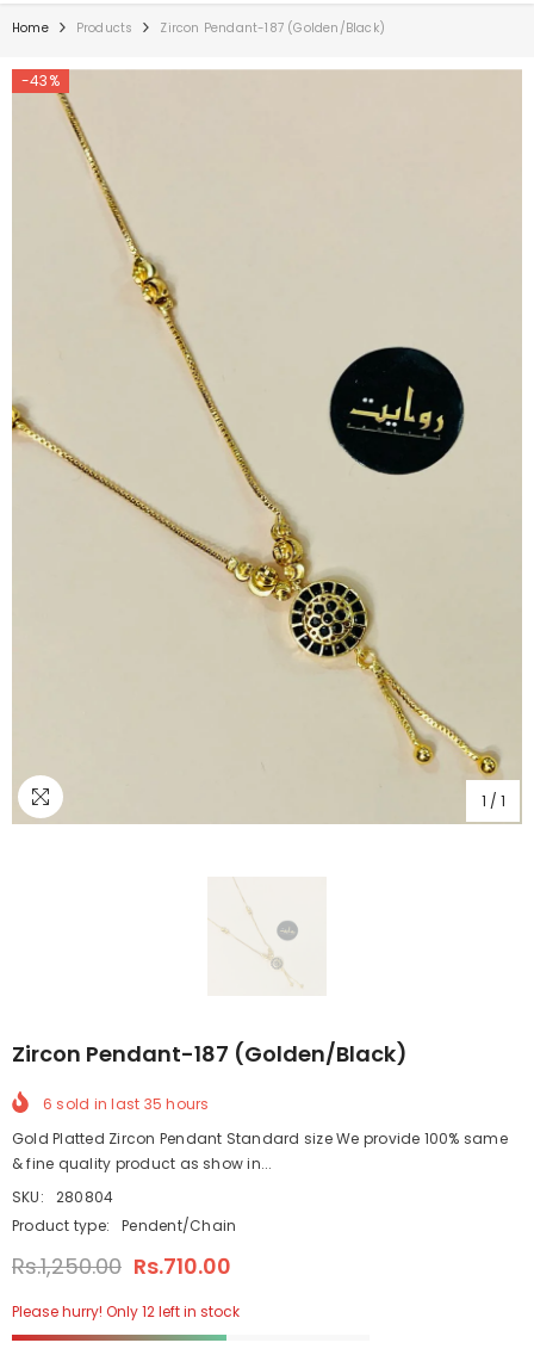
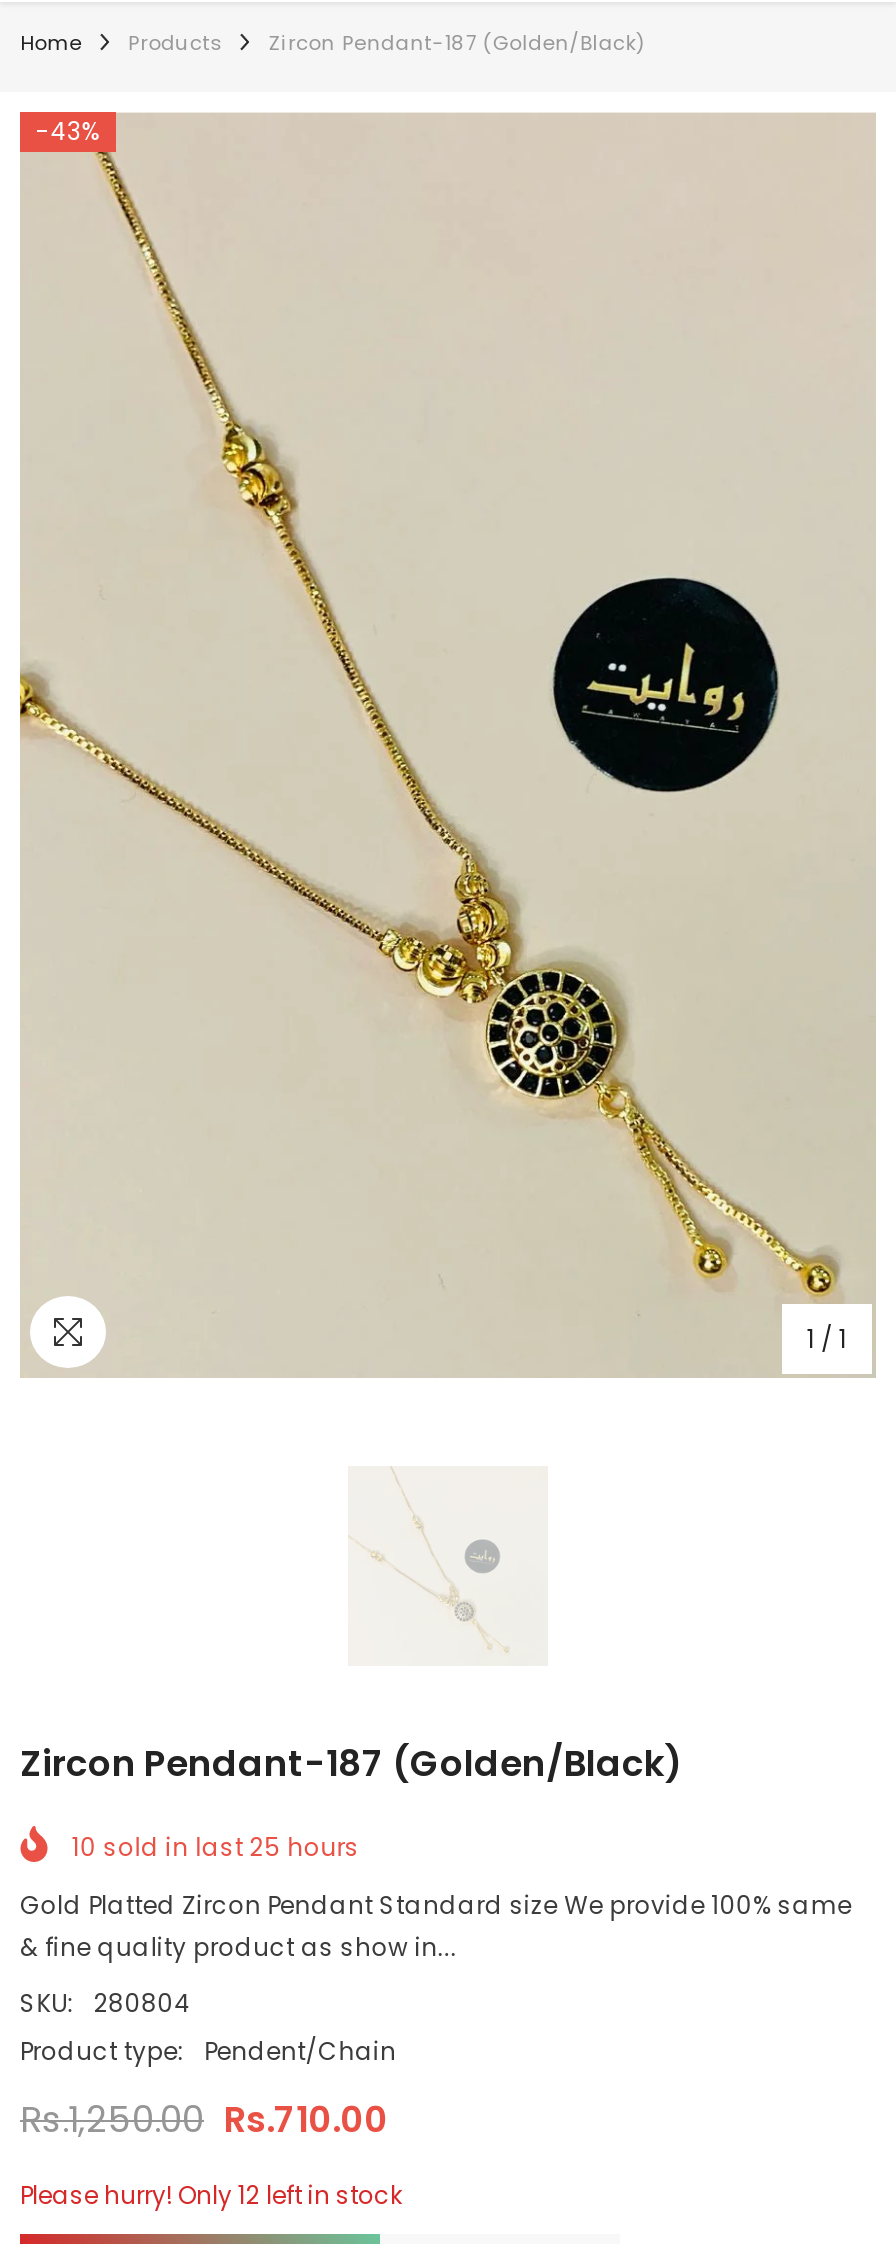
[43,1094,209,1114] 6 sold in last 35 hours -> [72,1830,360,1864] 10 sold in last 25 hours

